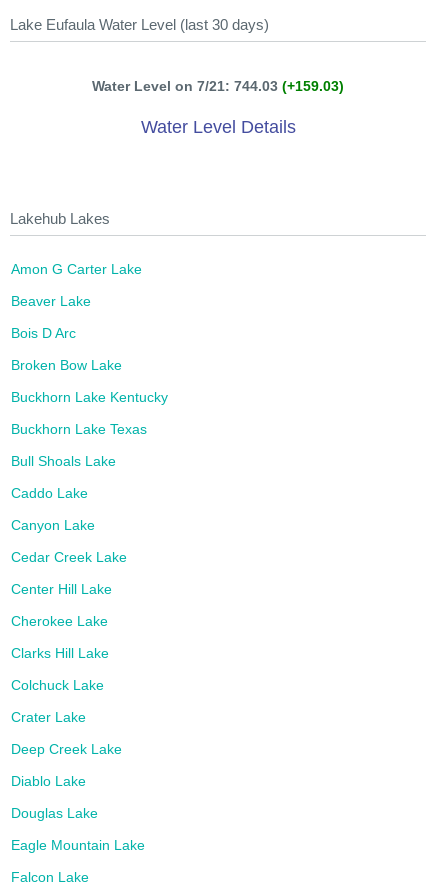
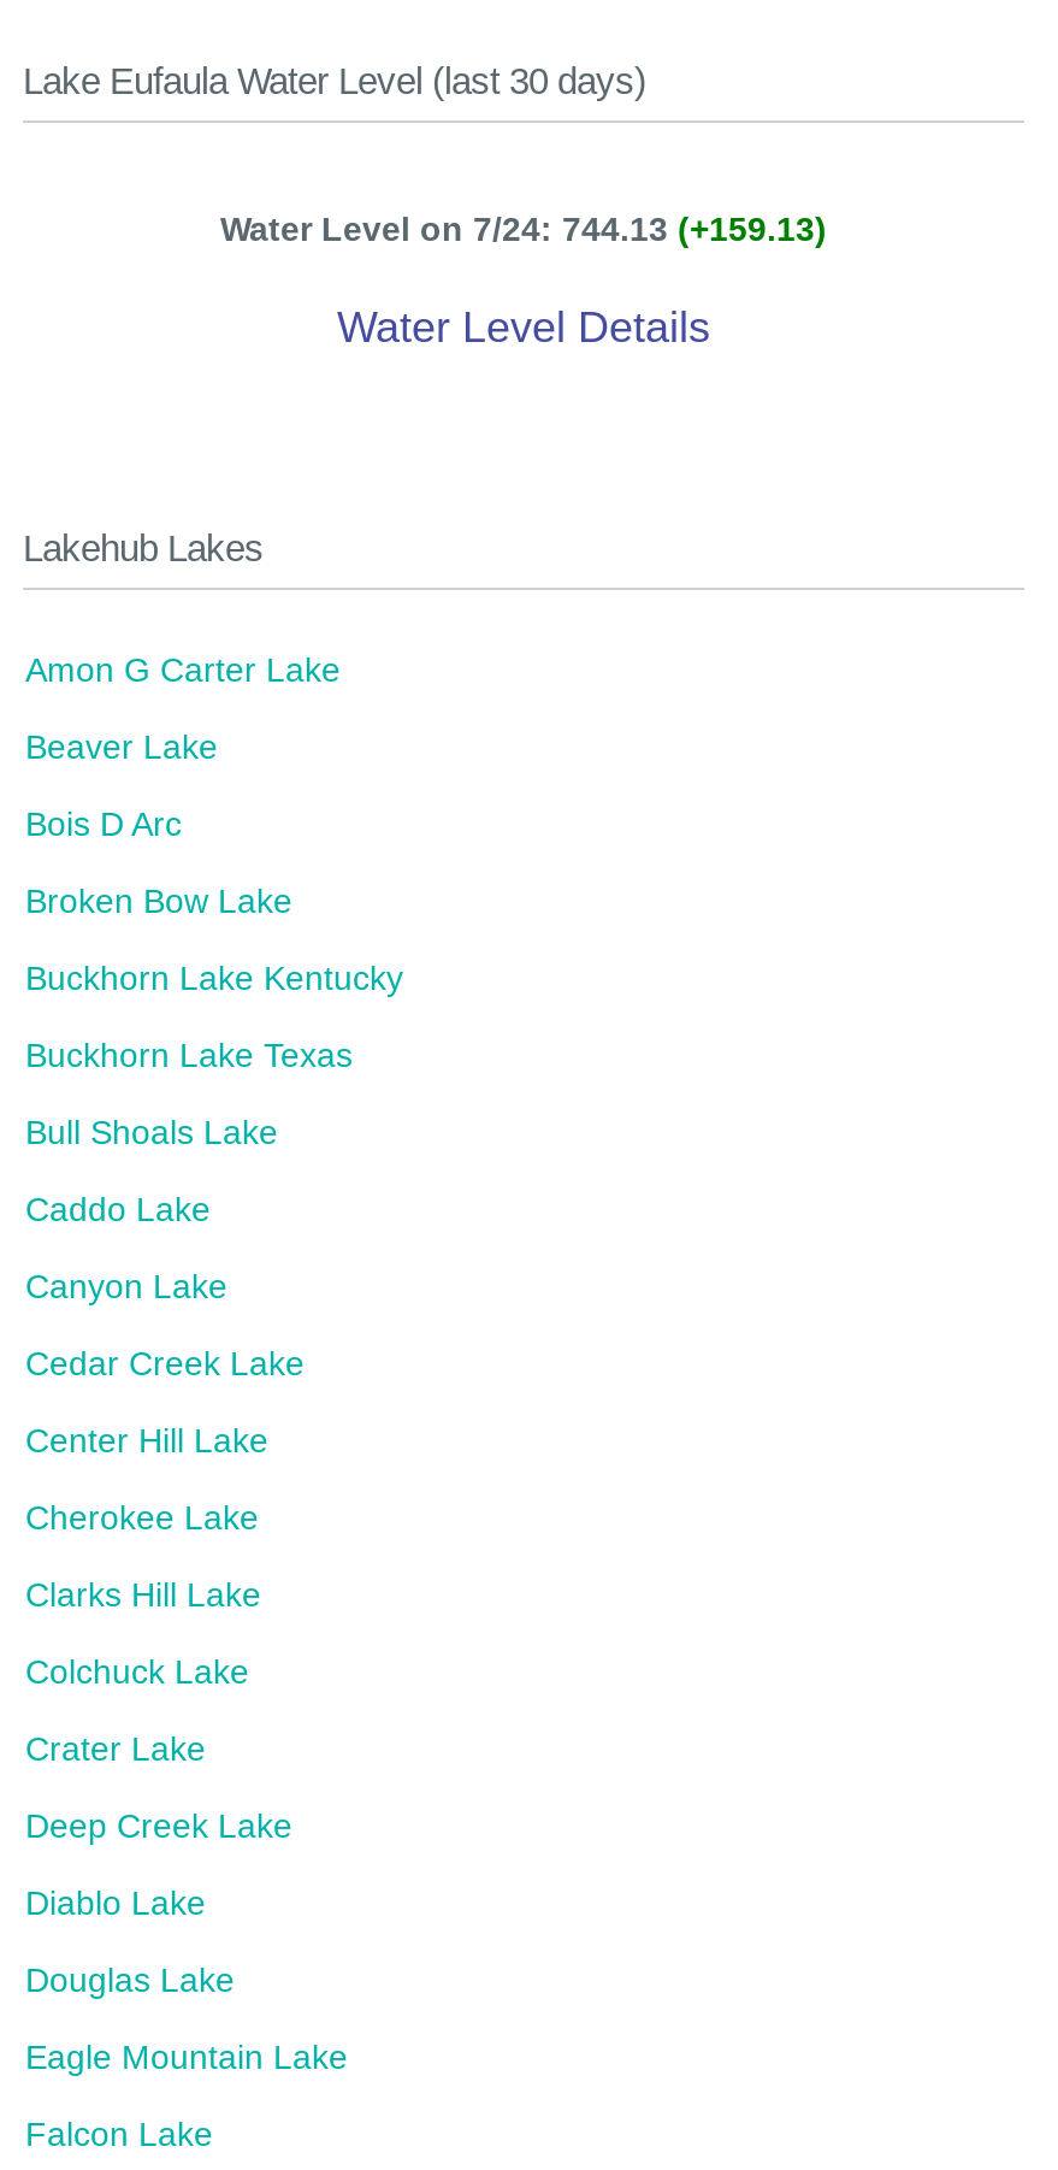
[92,78,344,94] Water Level on 7/21: 744.03 (+159.03) -> [220,210,827,248] Water Level on 7/24: 744.13 (+159.13)

